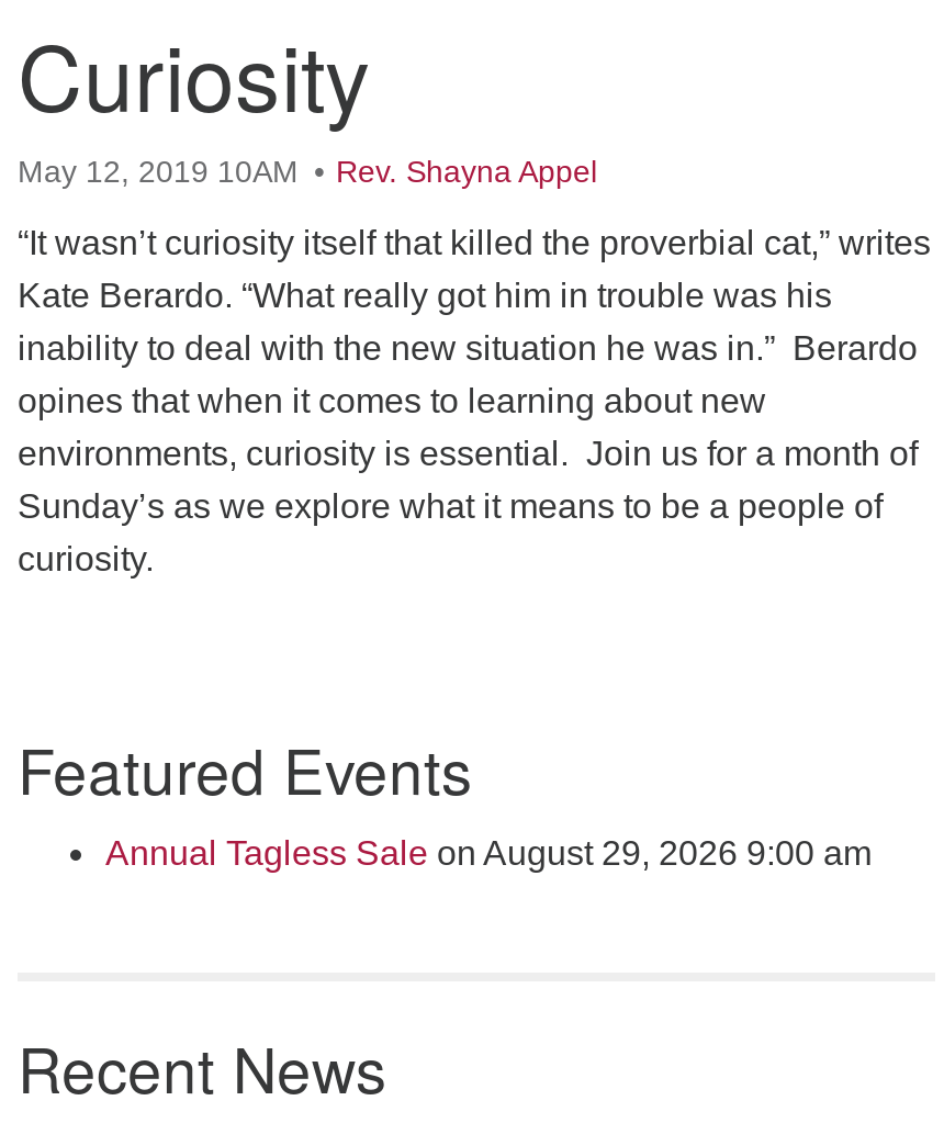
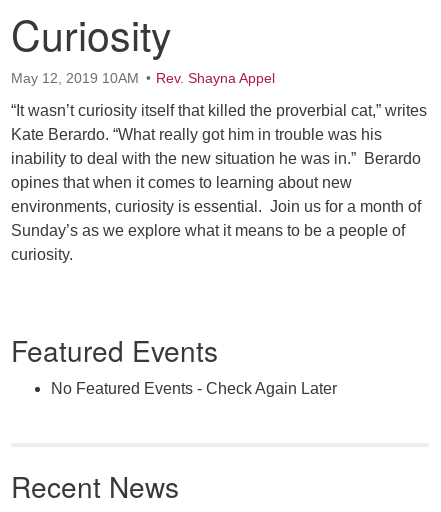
[105,834,872,872] Annual Tagless Sale on August 29, 2026 9:00 am -> [51,380,337,397] No Featured Events - Check Again Later

